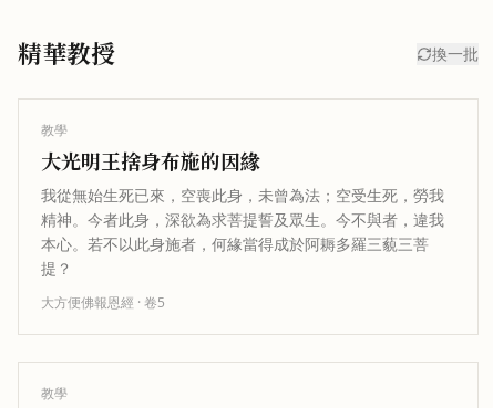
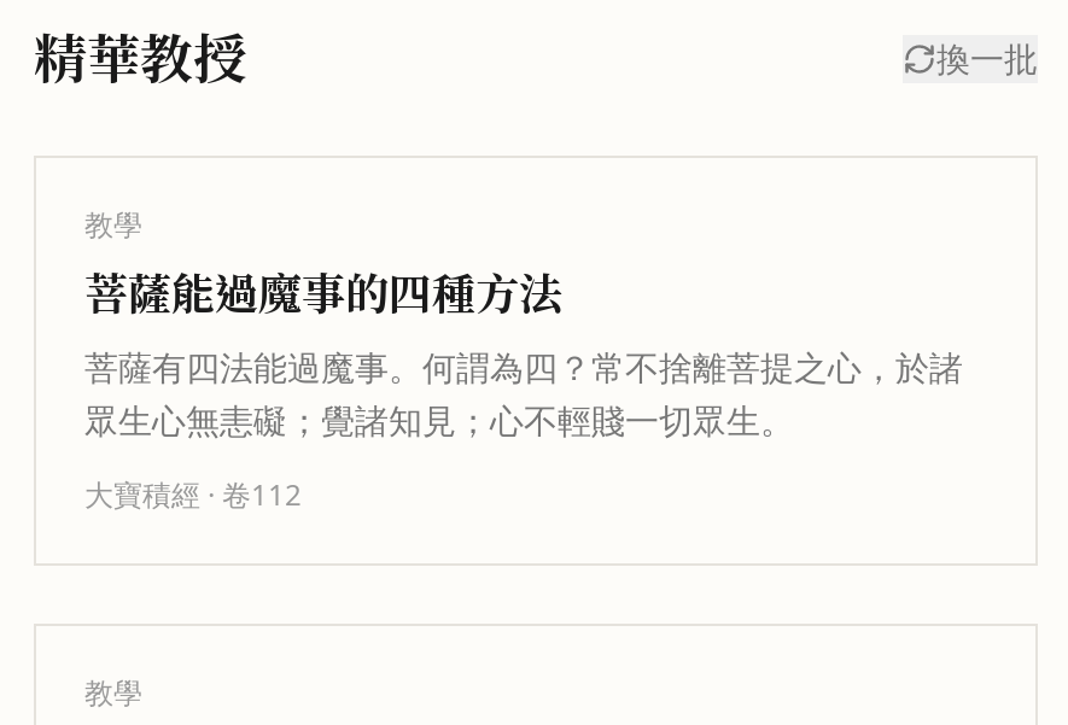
[41,147,444,279] 大光明王捨身布施的因緣 | 我從無始生死已來，空喪此身，未曾為法；空受生死，勞我 | 精神。今者此身，深欲為求菩提誓及眾生。今不與者，違我 | 本心。若不以此身施者，何緣當得成於阿耨多羅三藐三菩 | 提？ -> [84,262,963,443] 菩薩能過魔事的四種方法 | 菩薩有四法能過魔事。何謂為四？常不捨離菩提之心，於諸 | 眾生心無恚礙；覺諸知見；心不輕賤一切眾生。
[41,293,165,312] 大方便佛報恩經· 卷5 -> [84,474,302,515] 大寶積經· 卷112

